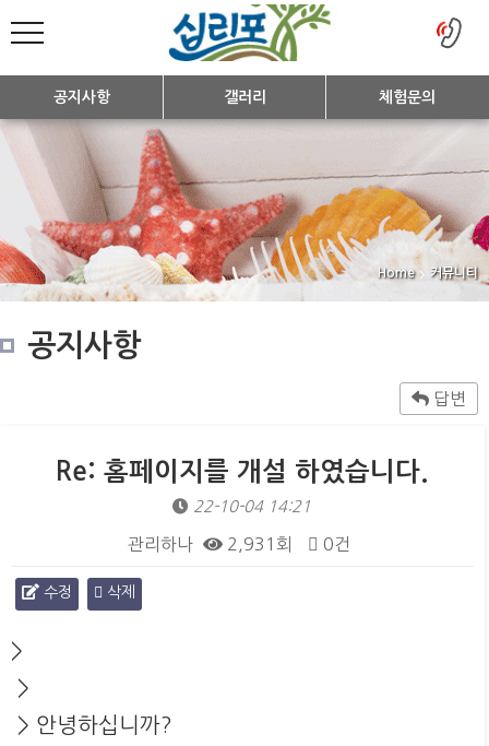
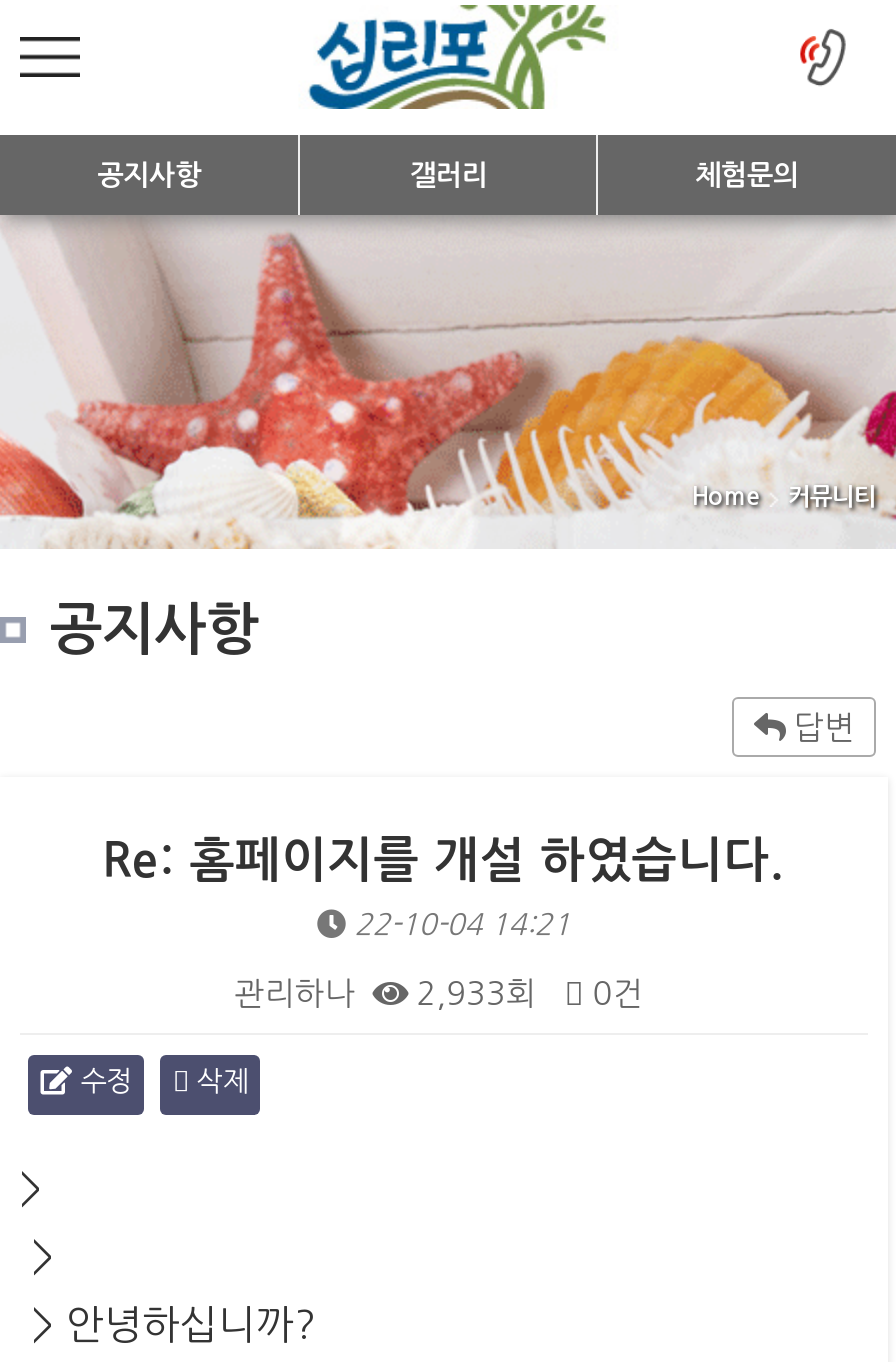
[223,535,293,553] 2,931회 -> [408,977,536,1009] 2,933회

